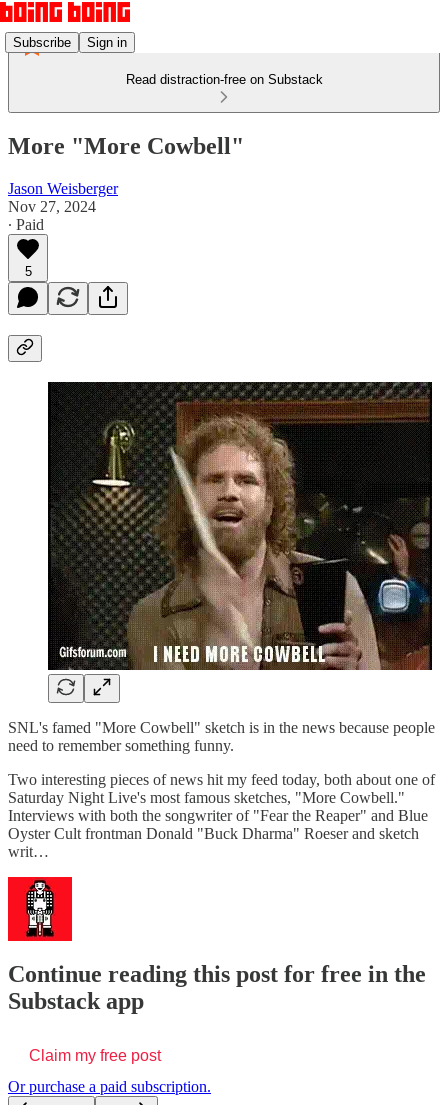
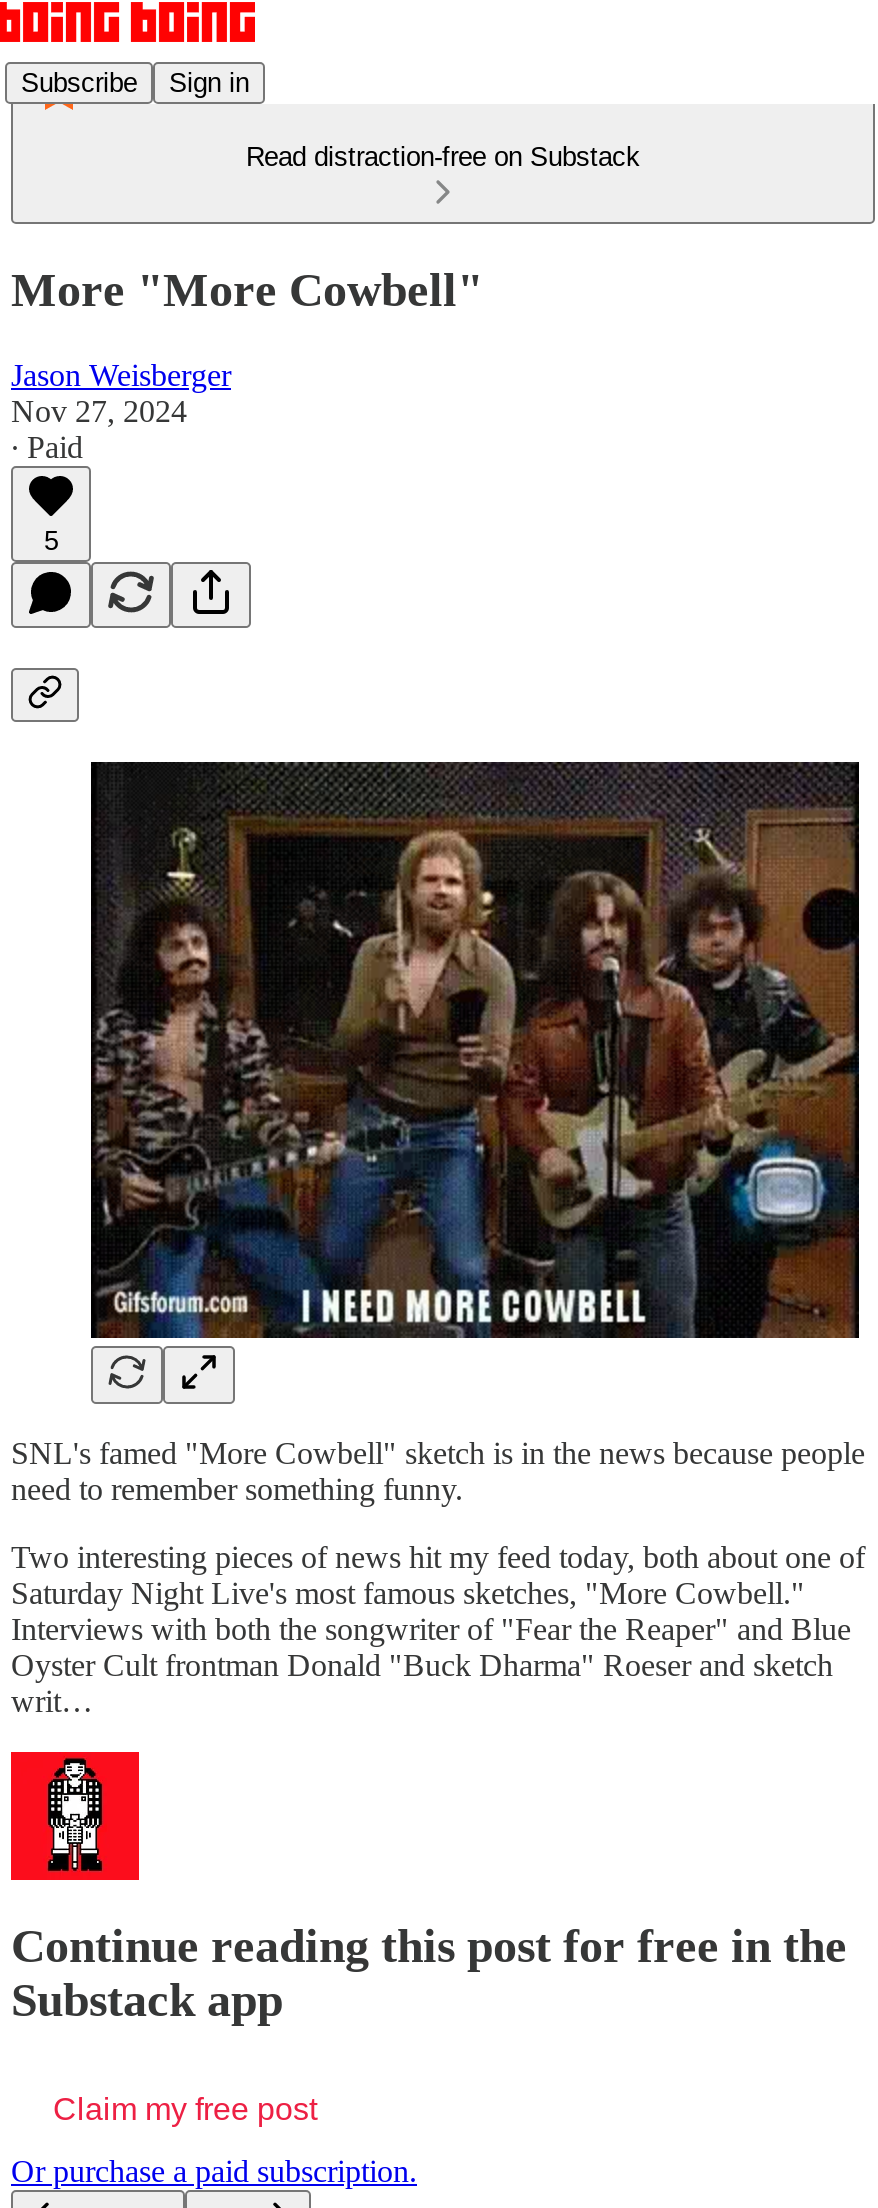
[49,382,431,671] [image] -> [93,764,857,1340] [image]

